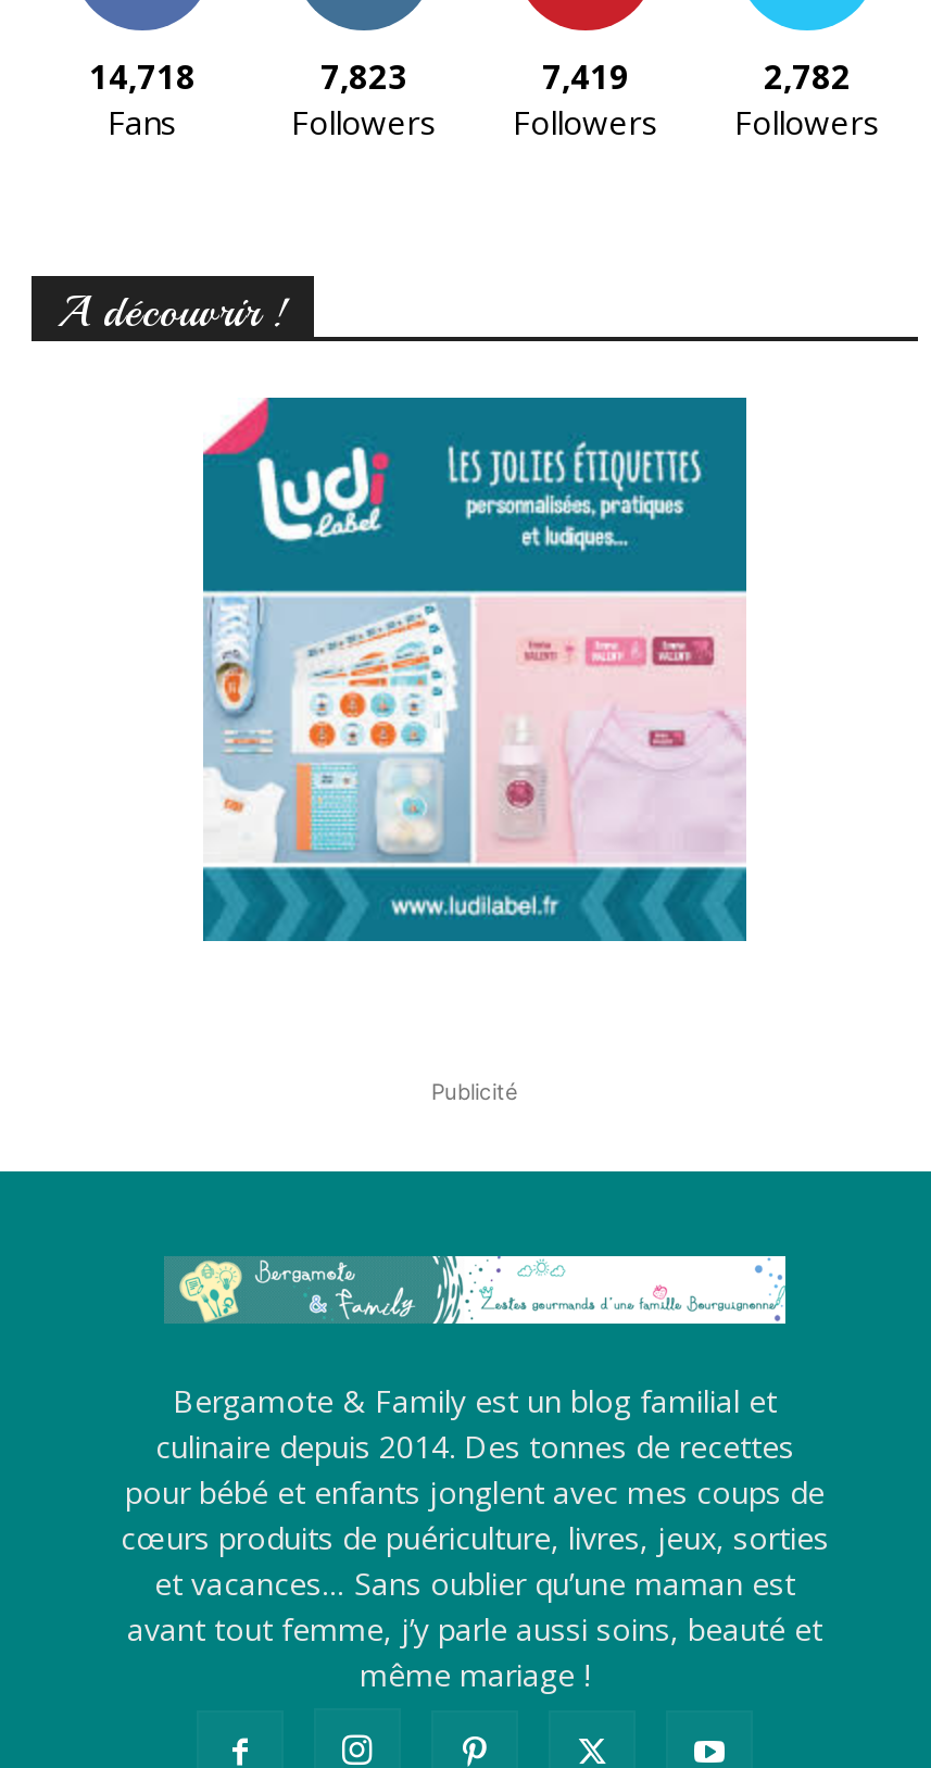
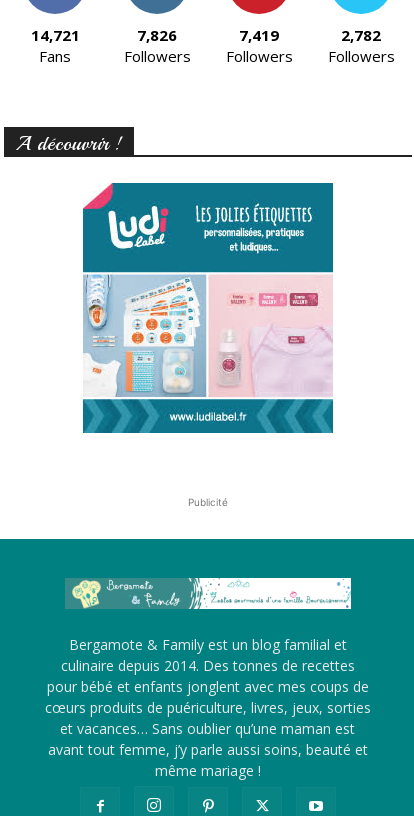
[89,54,196,98] 14,718 -> [30,25,79,45] 14,721
[320,54,407,98] 7,823 -> [137,25,177,45] 7,826

